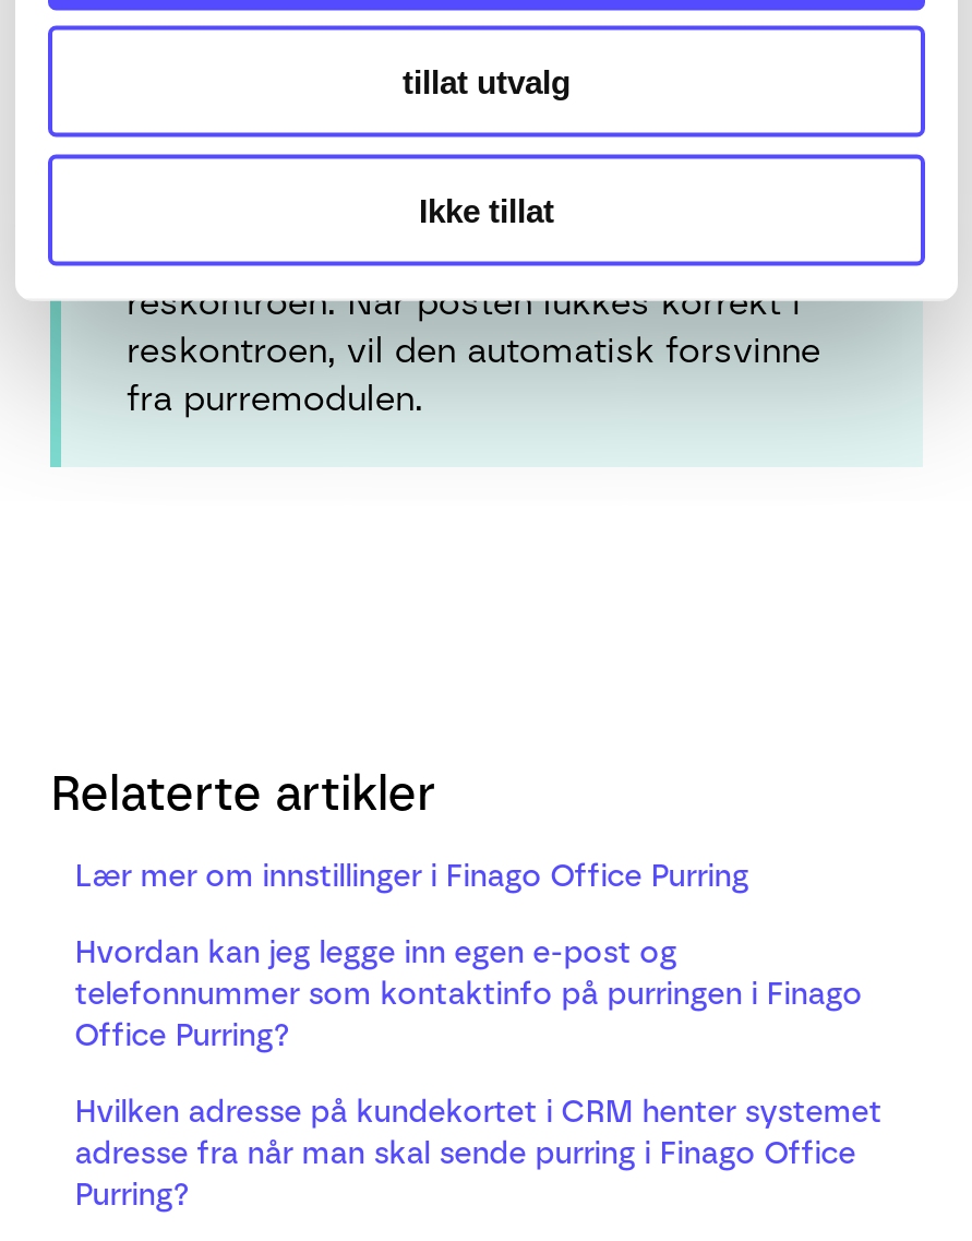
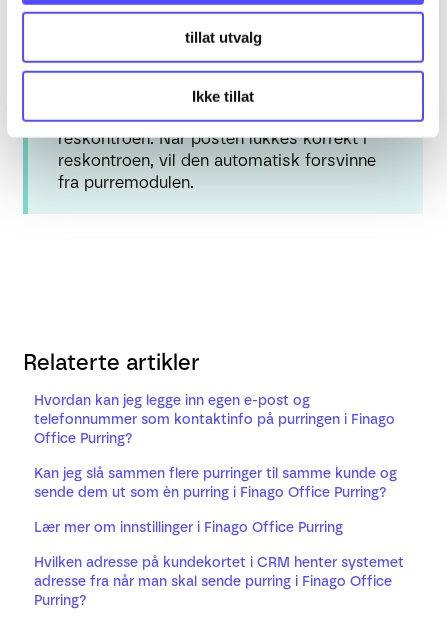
moved [75,857,749,894] -> [34,519,343,536]: Lær mer om innstillinger i Finago Office Purring
moved [75,934,862,1054] -> [34,392,395,447]: Hvordan kan jeg legge inn egen e-post og | telefonnummer som kontaktinfo på purringen i Finago | Office Purring?
none -> [34,465,397,501] Kan jeg slå sammen flere purringer til samme kunde og | sende dem ut som èn purring i Finago Office Purring?

